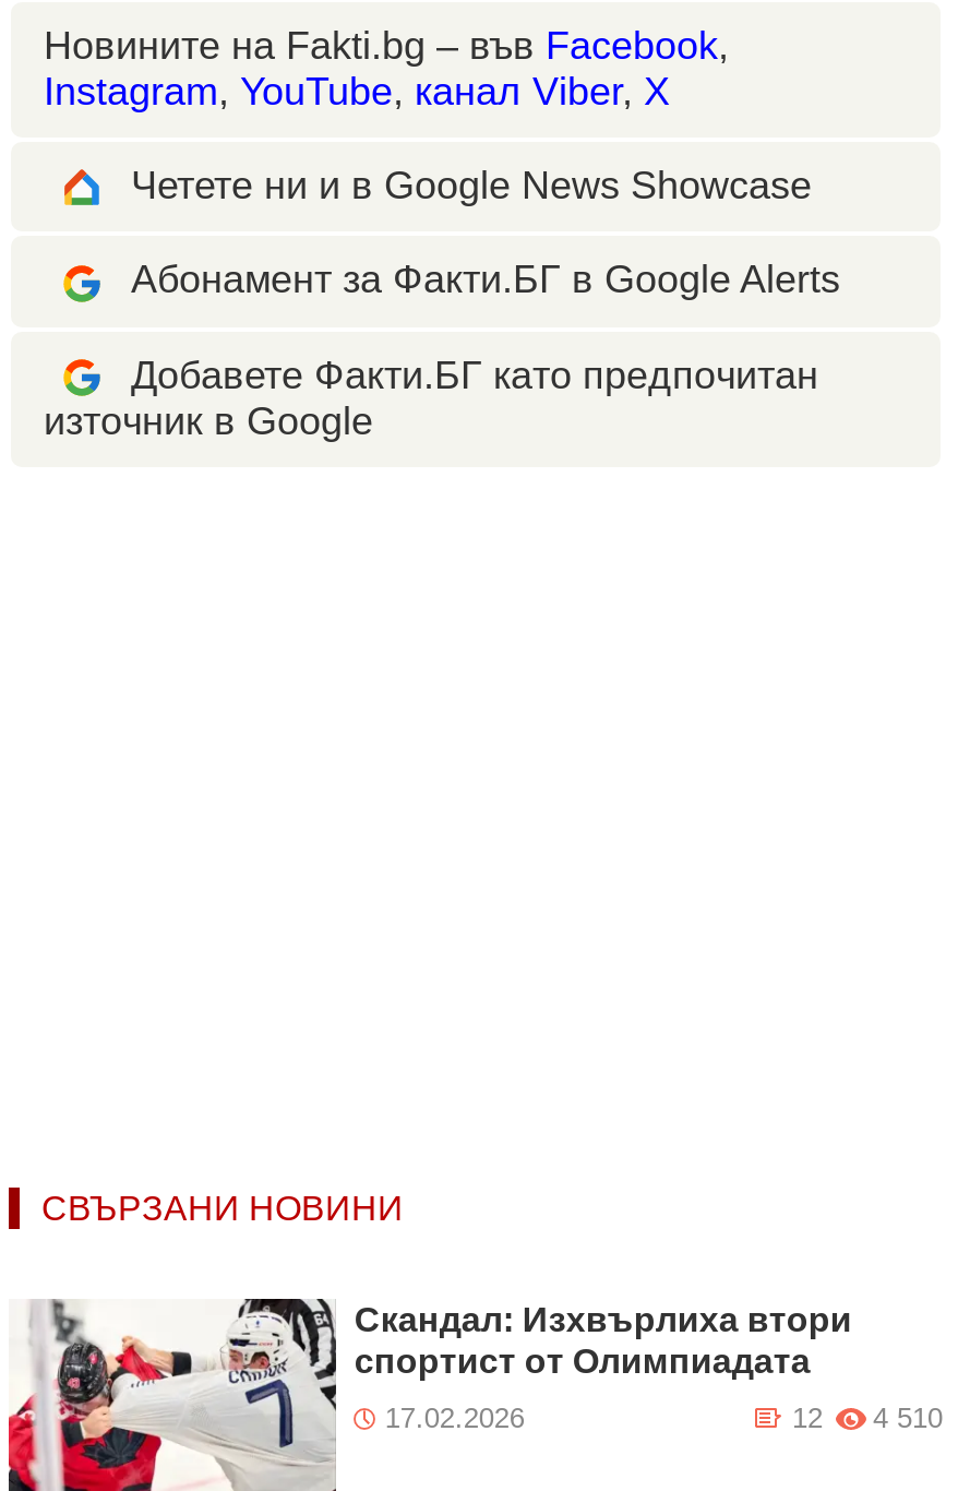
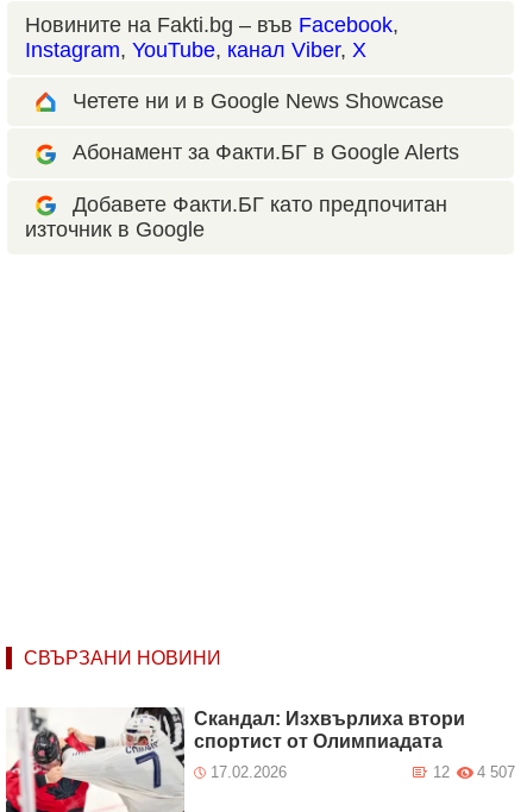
[792,1401,943,1434] 12 4 510 -> [433,763,515,781] 12 4 507

